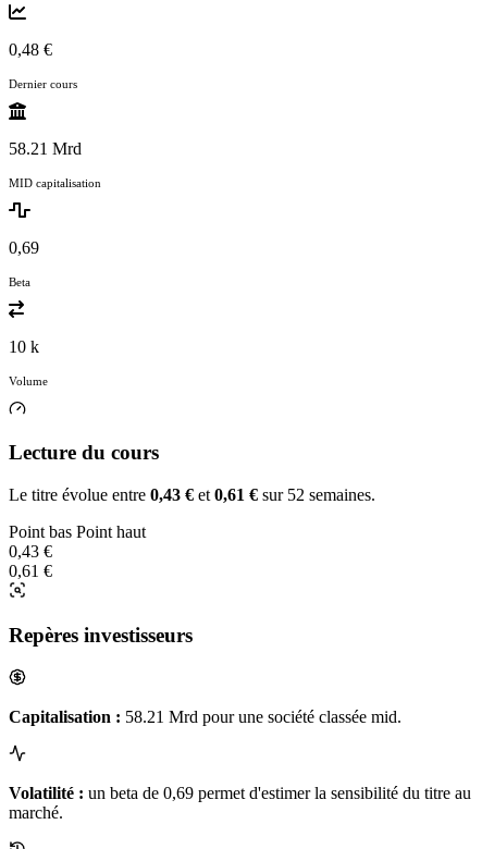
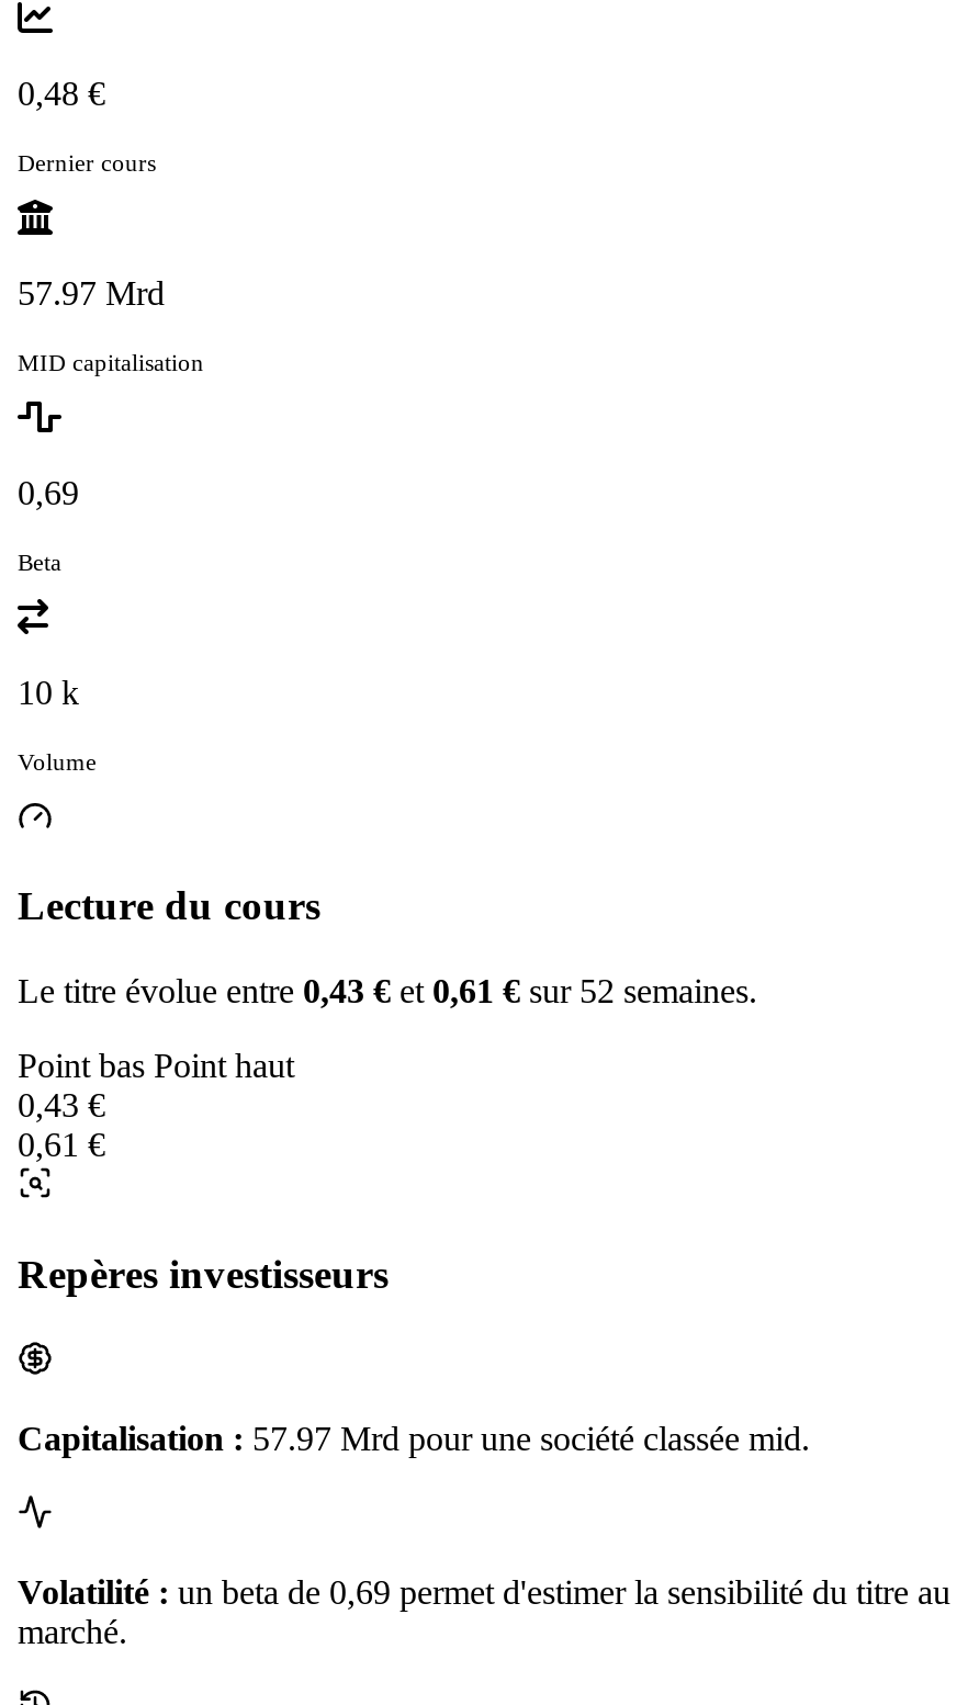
[9,139,82,158] 58.21 Mrd -> [18,274,165,311] 57.97 Mrd
[9,707,401,725] Capitalisation : 58.21 Mrd pour une société classée mid. -> [18,1419,810,1456] Capitalisation : 57.97 Mrd pour une société classée mid.

